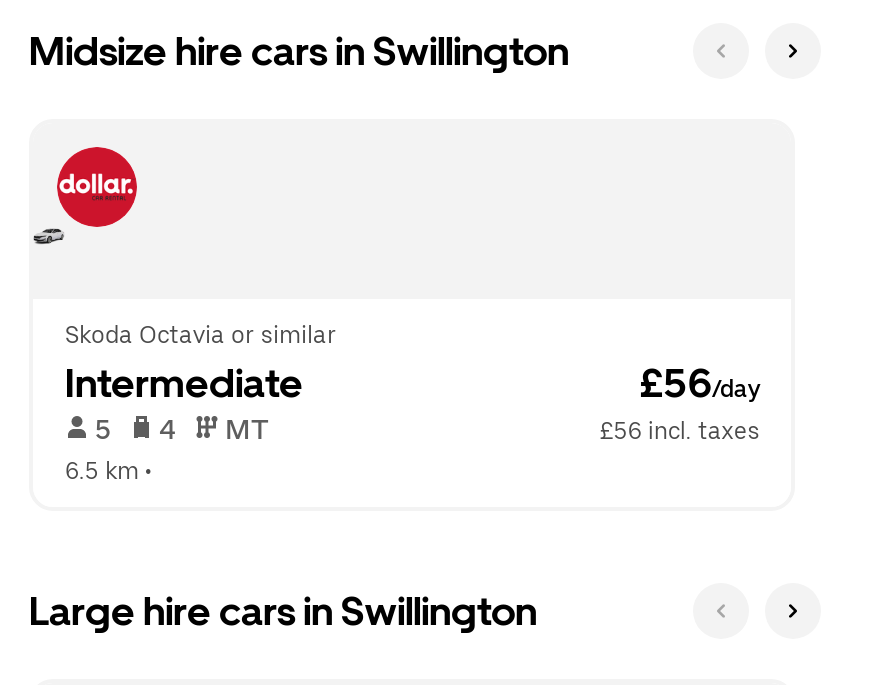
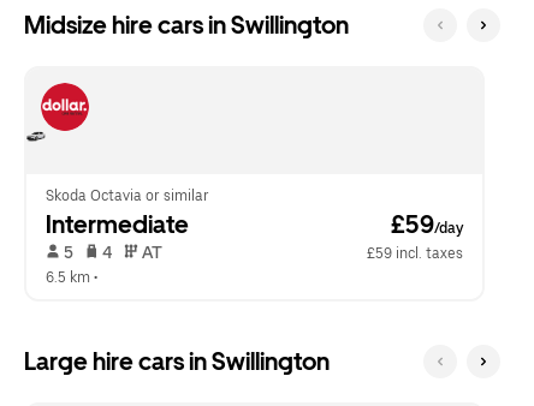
[640,359,760,407] £56/day -> [391,210,463,239] £59/day
[219,413,760,445] MT | £56 incl. taxes -> [138,243,463,262] AT | £59 incl. taxes

